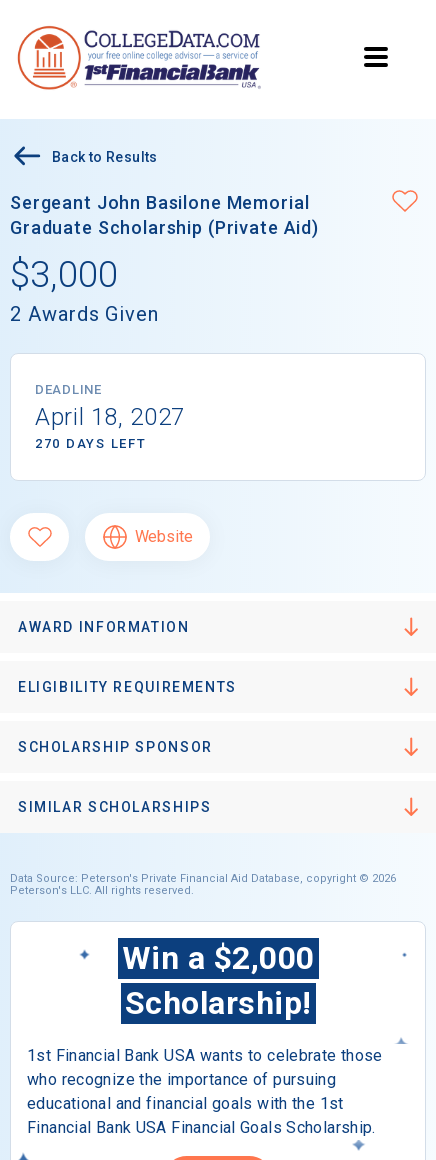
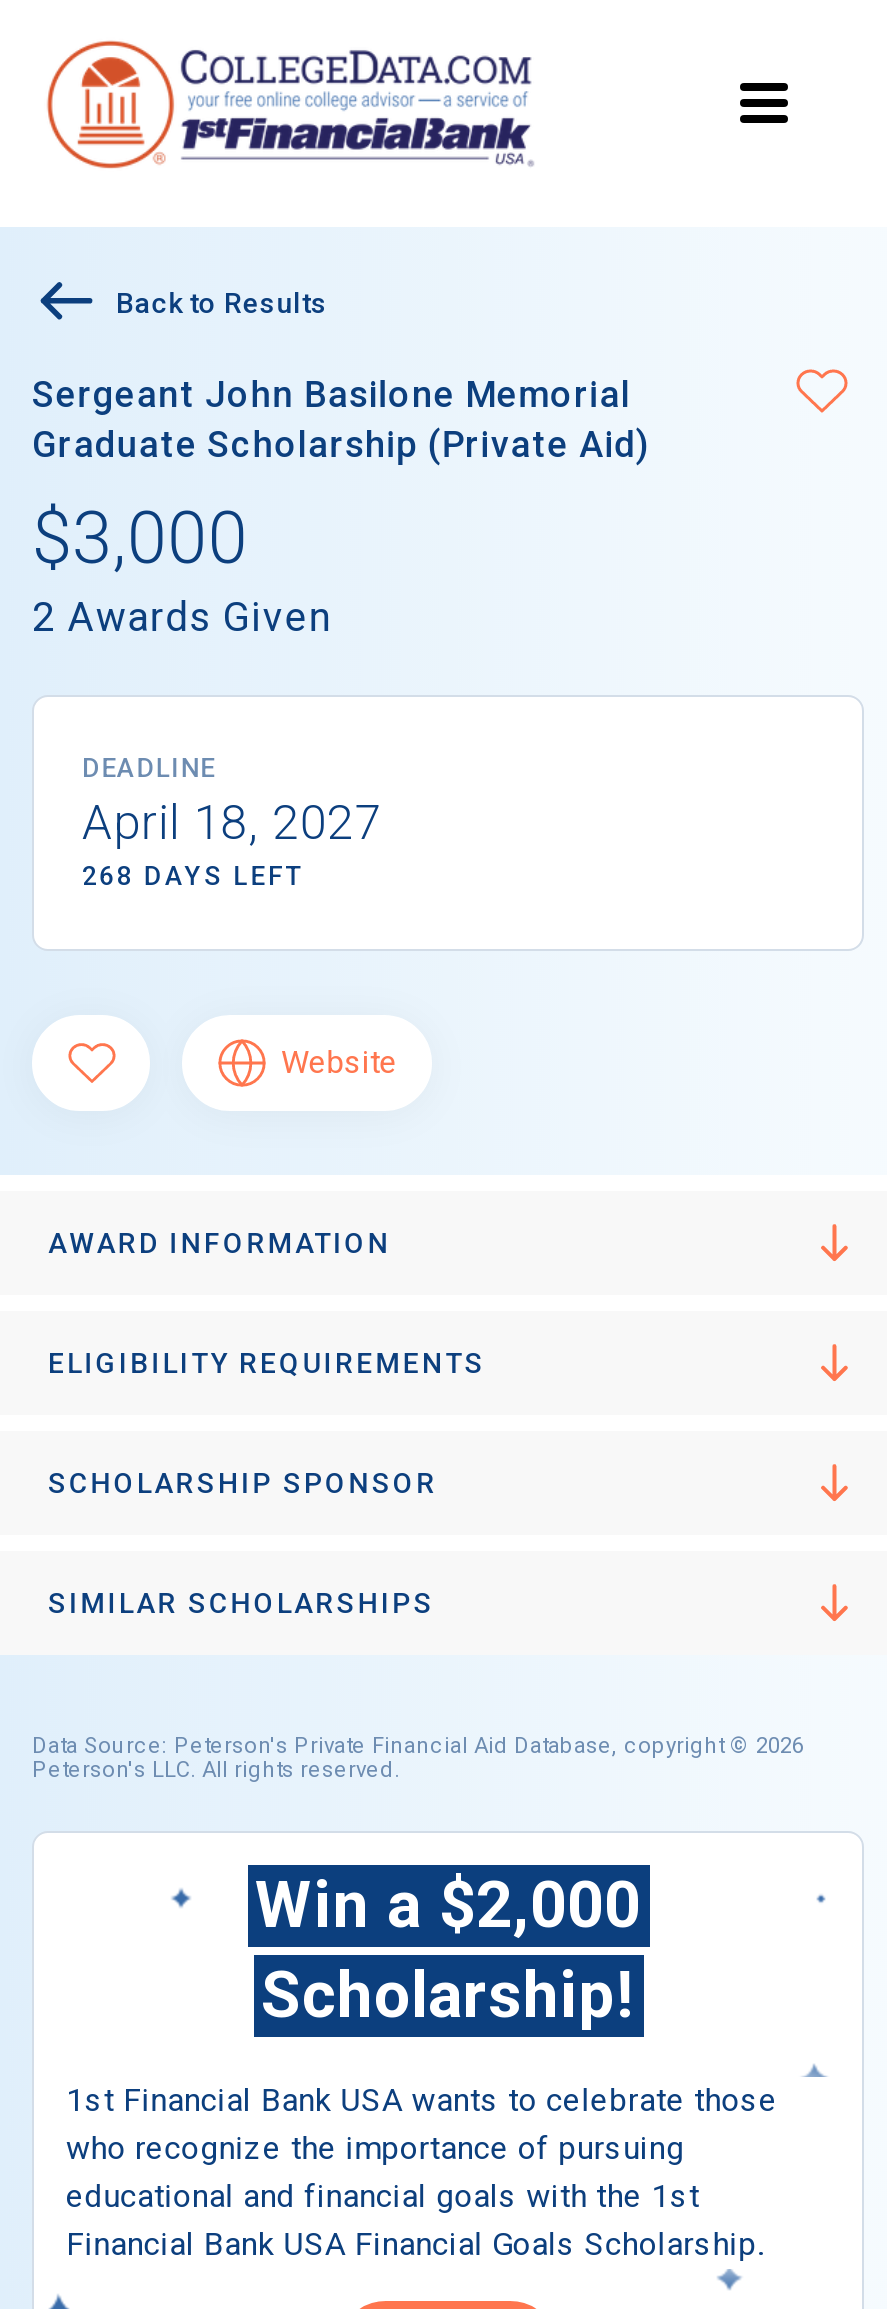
[35,436,146,451] 270 DAYS LEFT -> [82,862,305,892] 268 DAYS LEFT

